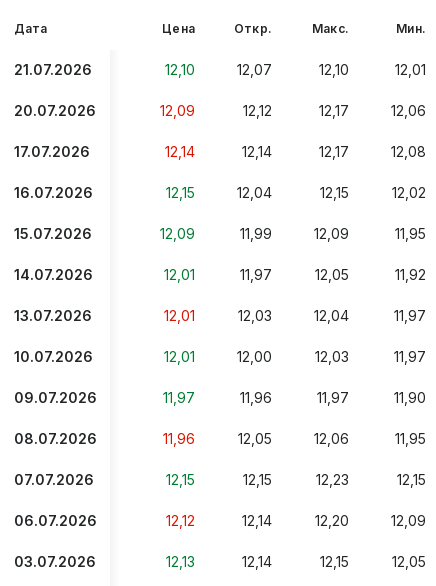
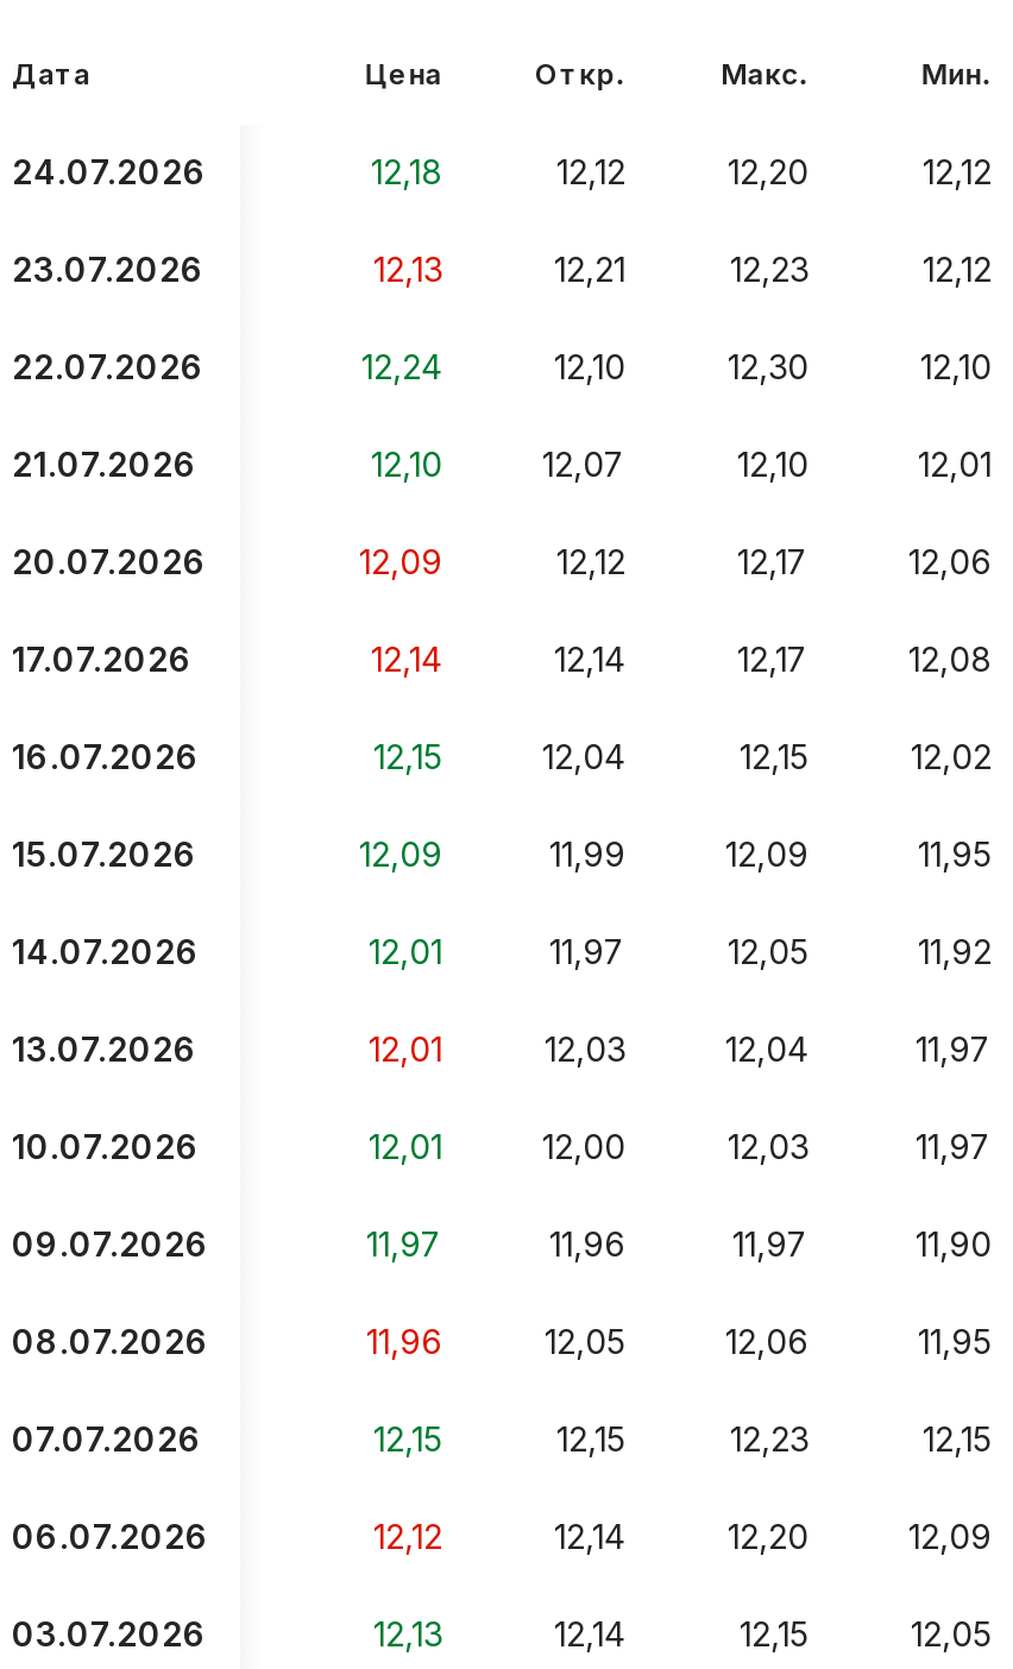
none -> [12,150,992,386] 24.07.2026 | 12,18 | 12,12 | 12,20 | 12,12 | 23.07.2026 | 12,13 | 12,21 | 12,23 | 12,12 | 22.07.2026 | 12,24 | 12,10 | 12,30 | 12,10

